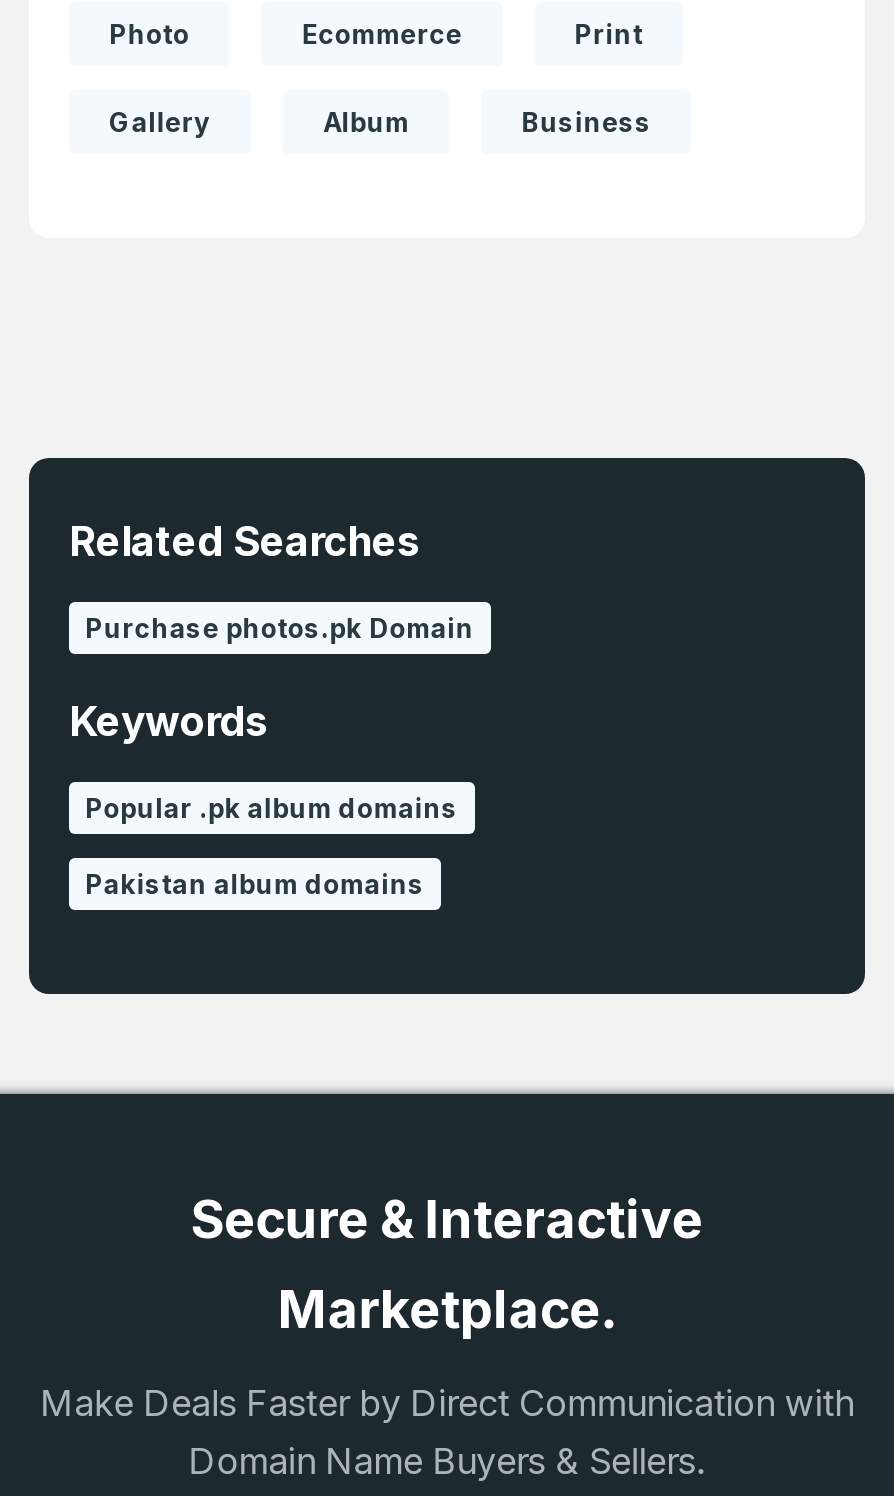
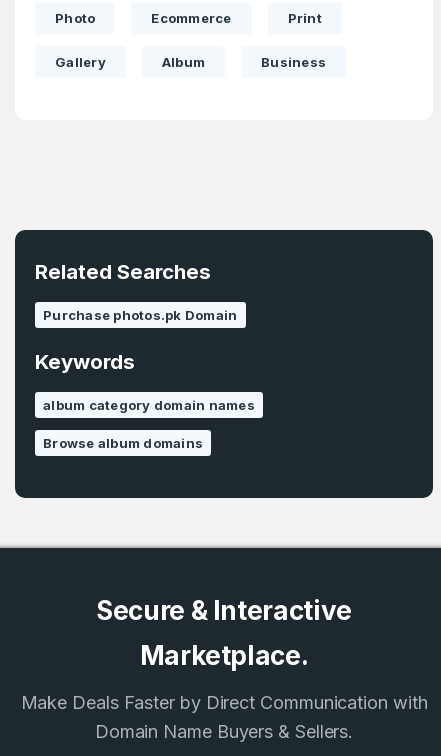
[85,792,458,824] Popular .pk album domains -> [43,397,255,413] album category domain names
[85,868,424,900] Pakistan album domains -> [43,435,203,451] Browse album domains

